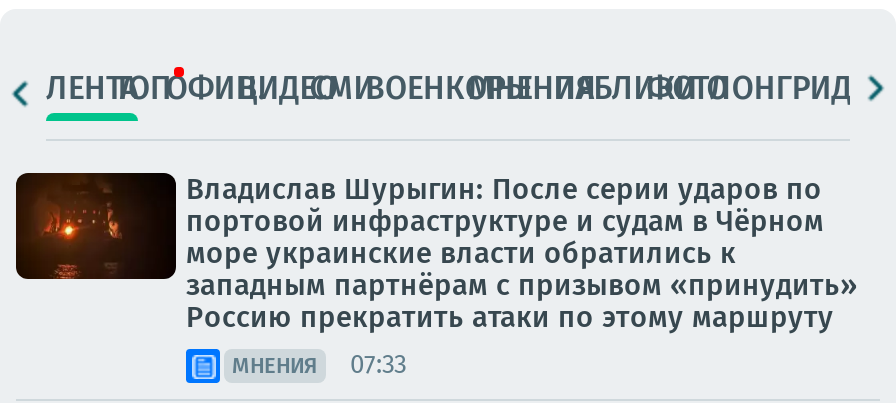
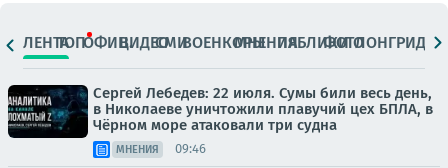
[16,170,858,334] [image] | Владислав Шурыгин: После серии ударов по | портовой инфраструктуре и судам в Чёрном | море украинские власти обратились к | западным партнёрам с призывом «принудить» | Россию прекратить атаки по этому маршруту -> [8,84,433,139] [image] | Сергей Лебедев: 22 июля. Сумы били весь день, | в Николаеве уничтожили плавучий цех БПЛА, в | Чёрном море атаковали три судна
[232,349,406,379] МНЕНИЯ 07:33 -> [116,141,206,156] МНЕНИЯ 09:46

